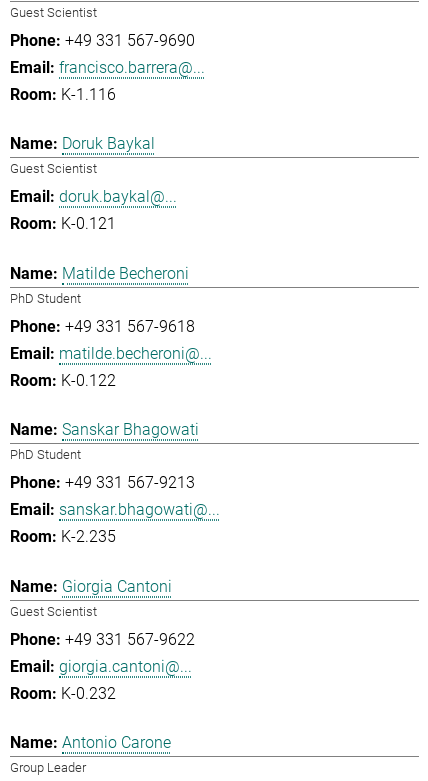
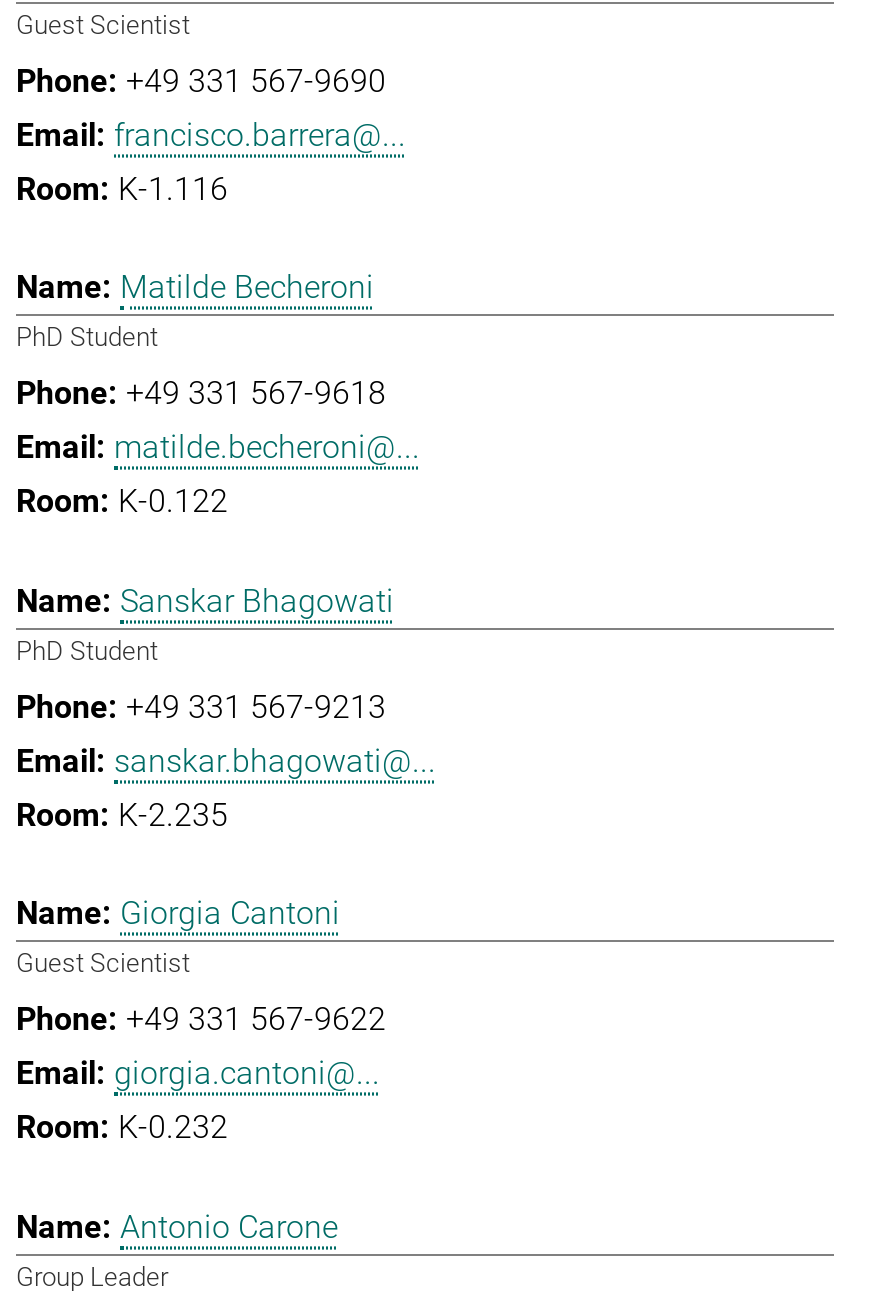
[10,134,177,233] Doruk Baykal | Guest Scientist | doruk.baykal@... | K-0.121 -> none

